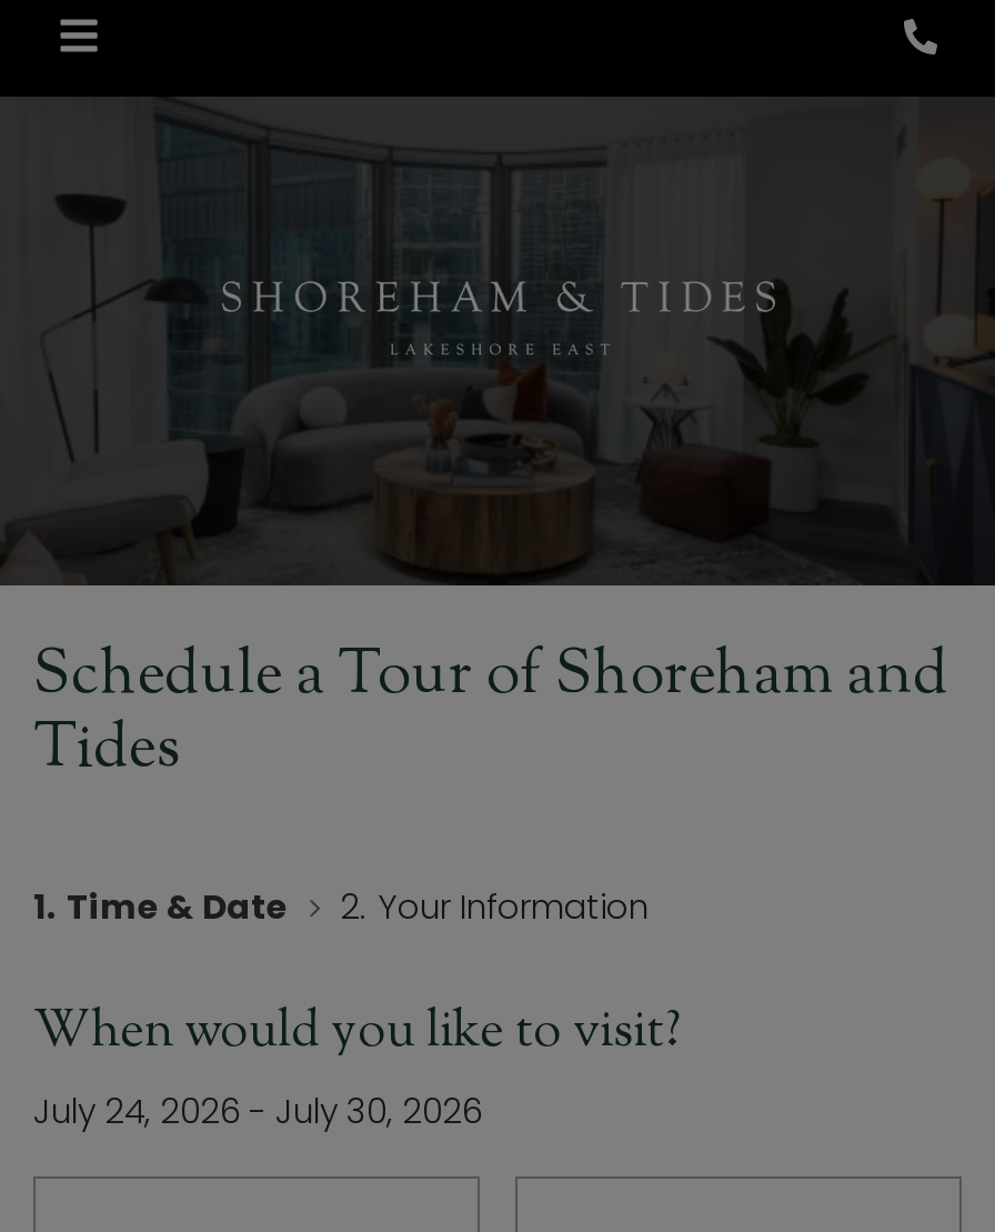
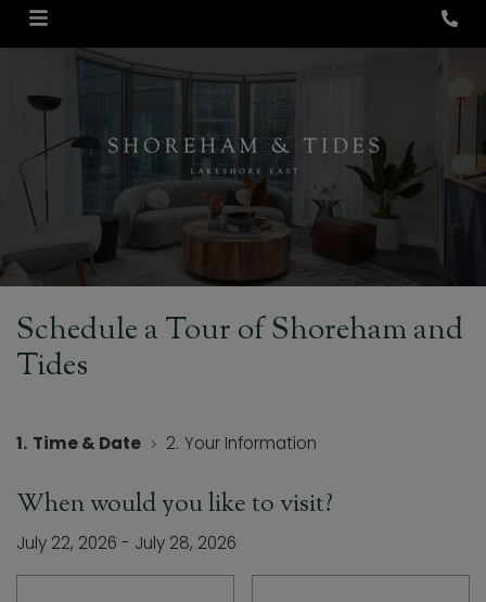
[33,1088,482,1134] July 24, 2026 - July 30, 2026 -> [16,531,236,554] July 22, 2026 - July 28, 2026

